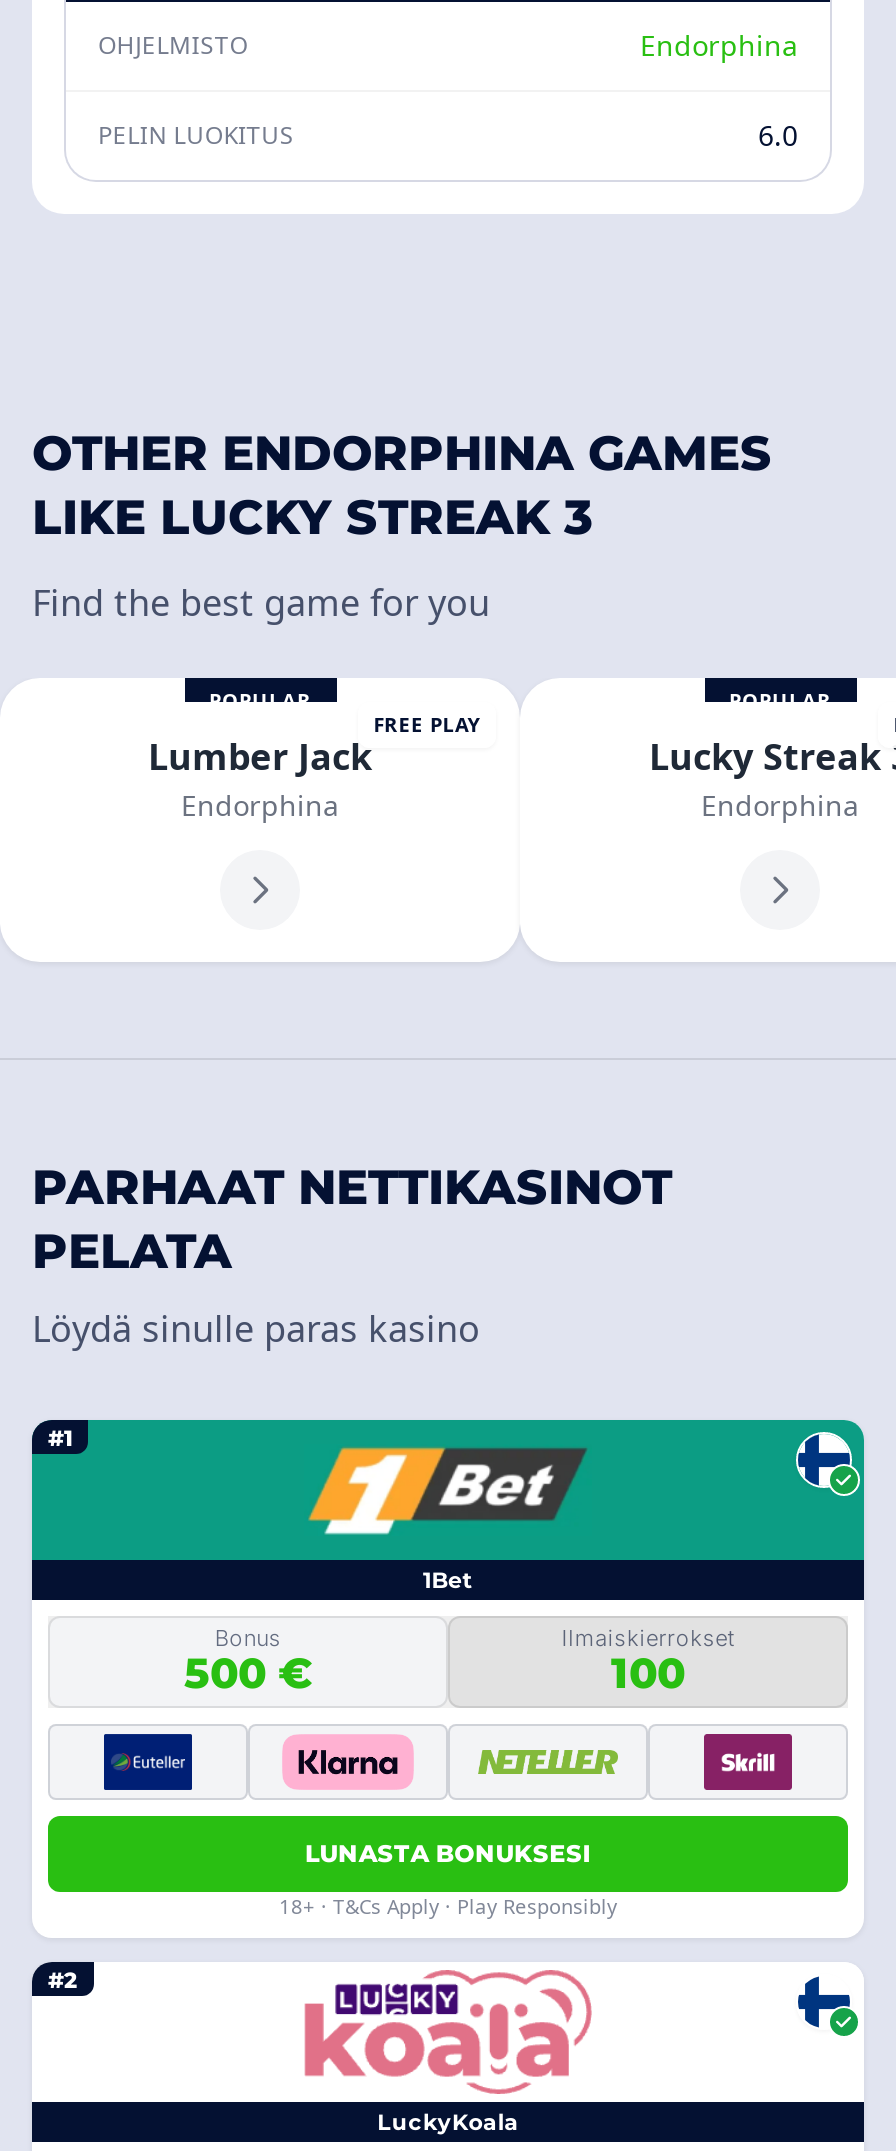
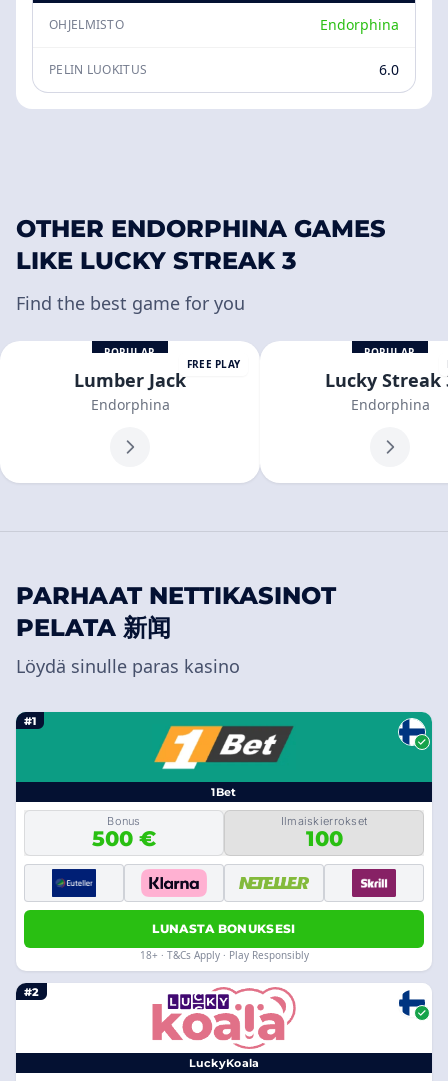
[32,1222,232,1280] PELATA -> [16,613,171,642] PELATA 新闻

